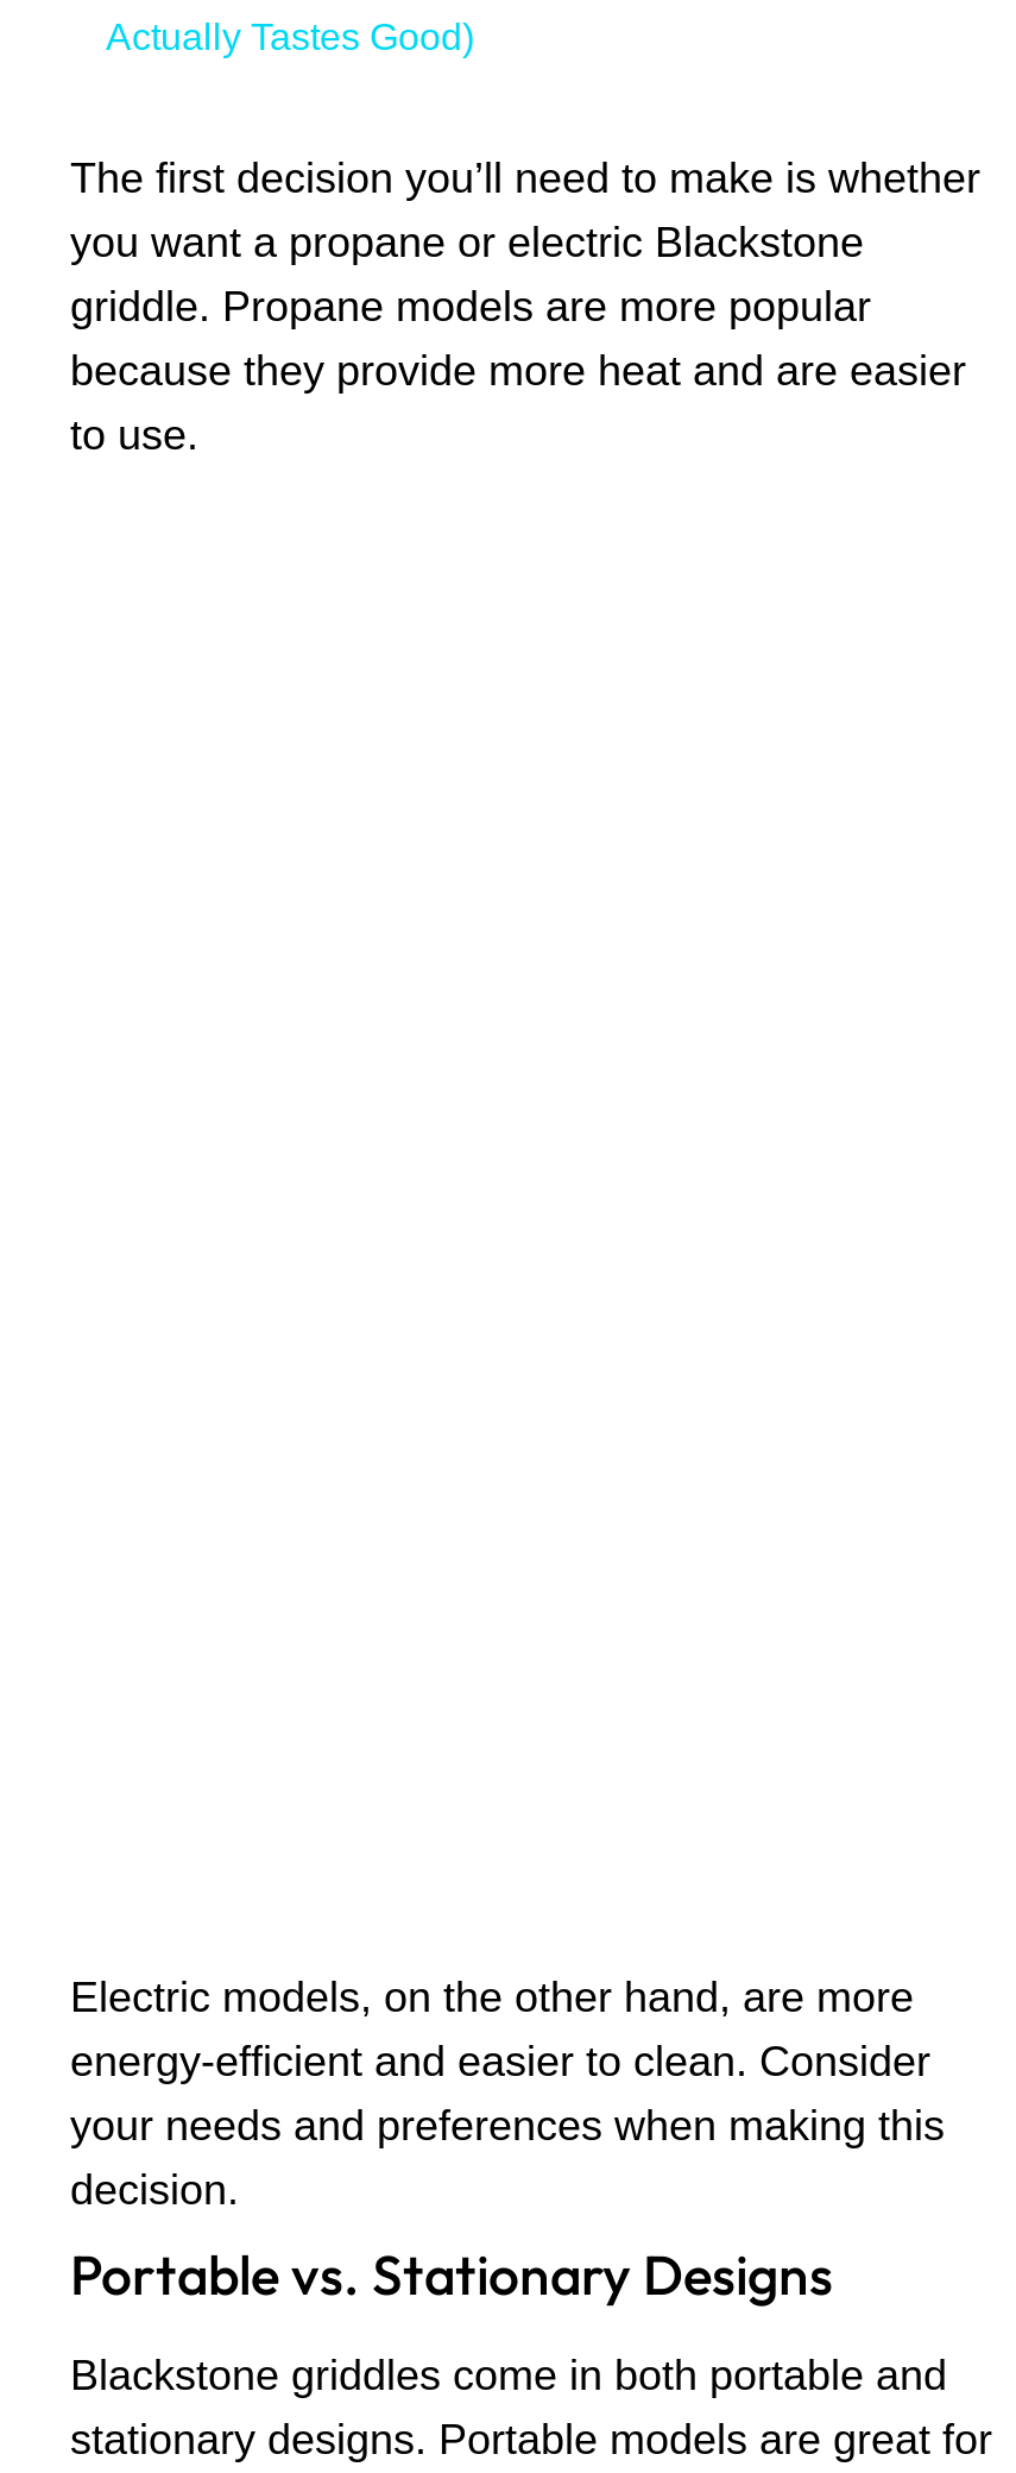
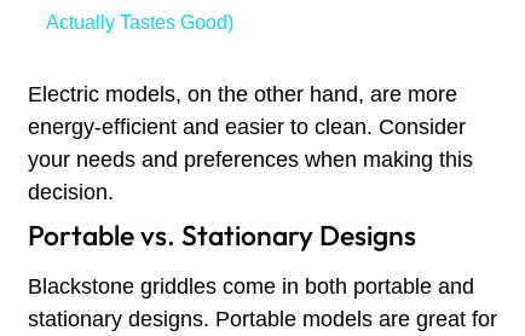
[70,153,980,458] The first decision you’ll need to make is whether | you want a propane or electric Blackstone | griddle. Propane models are more popular | because they provide more heat and are easier | to use. -> none

